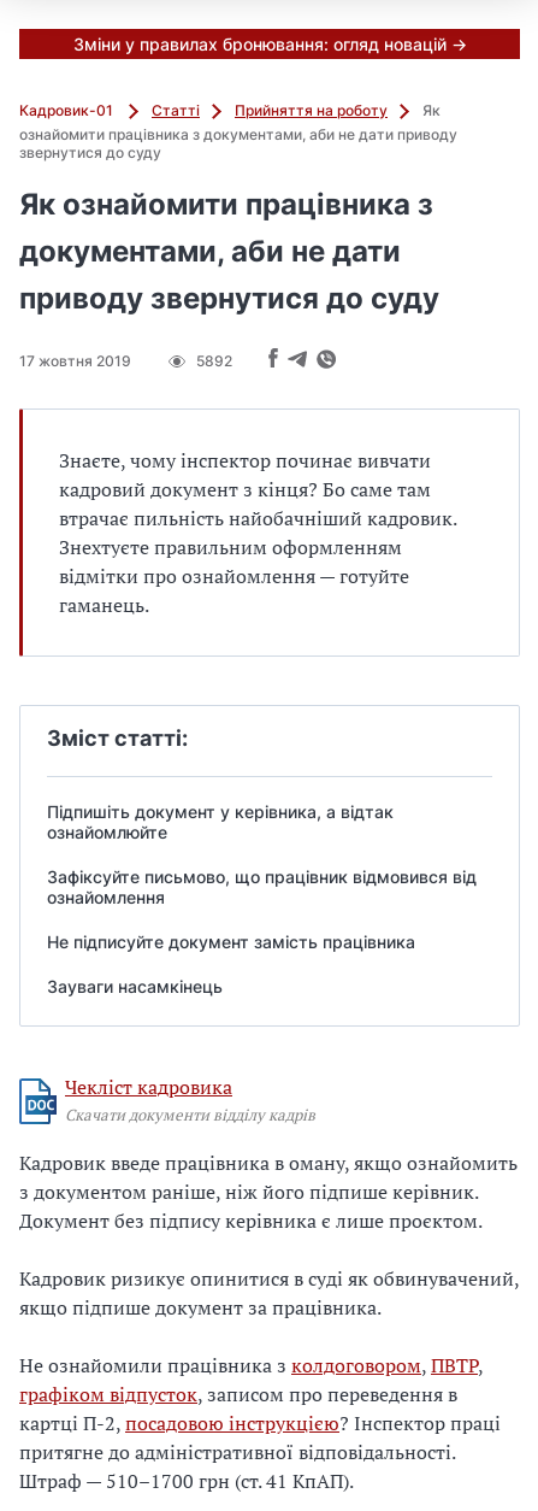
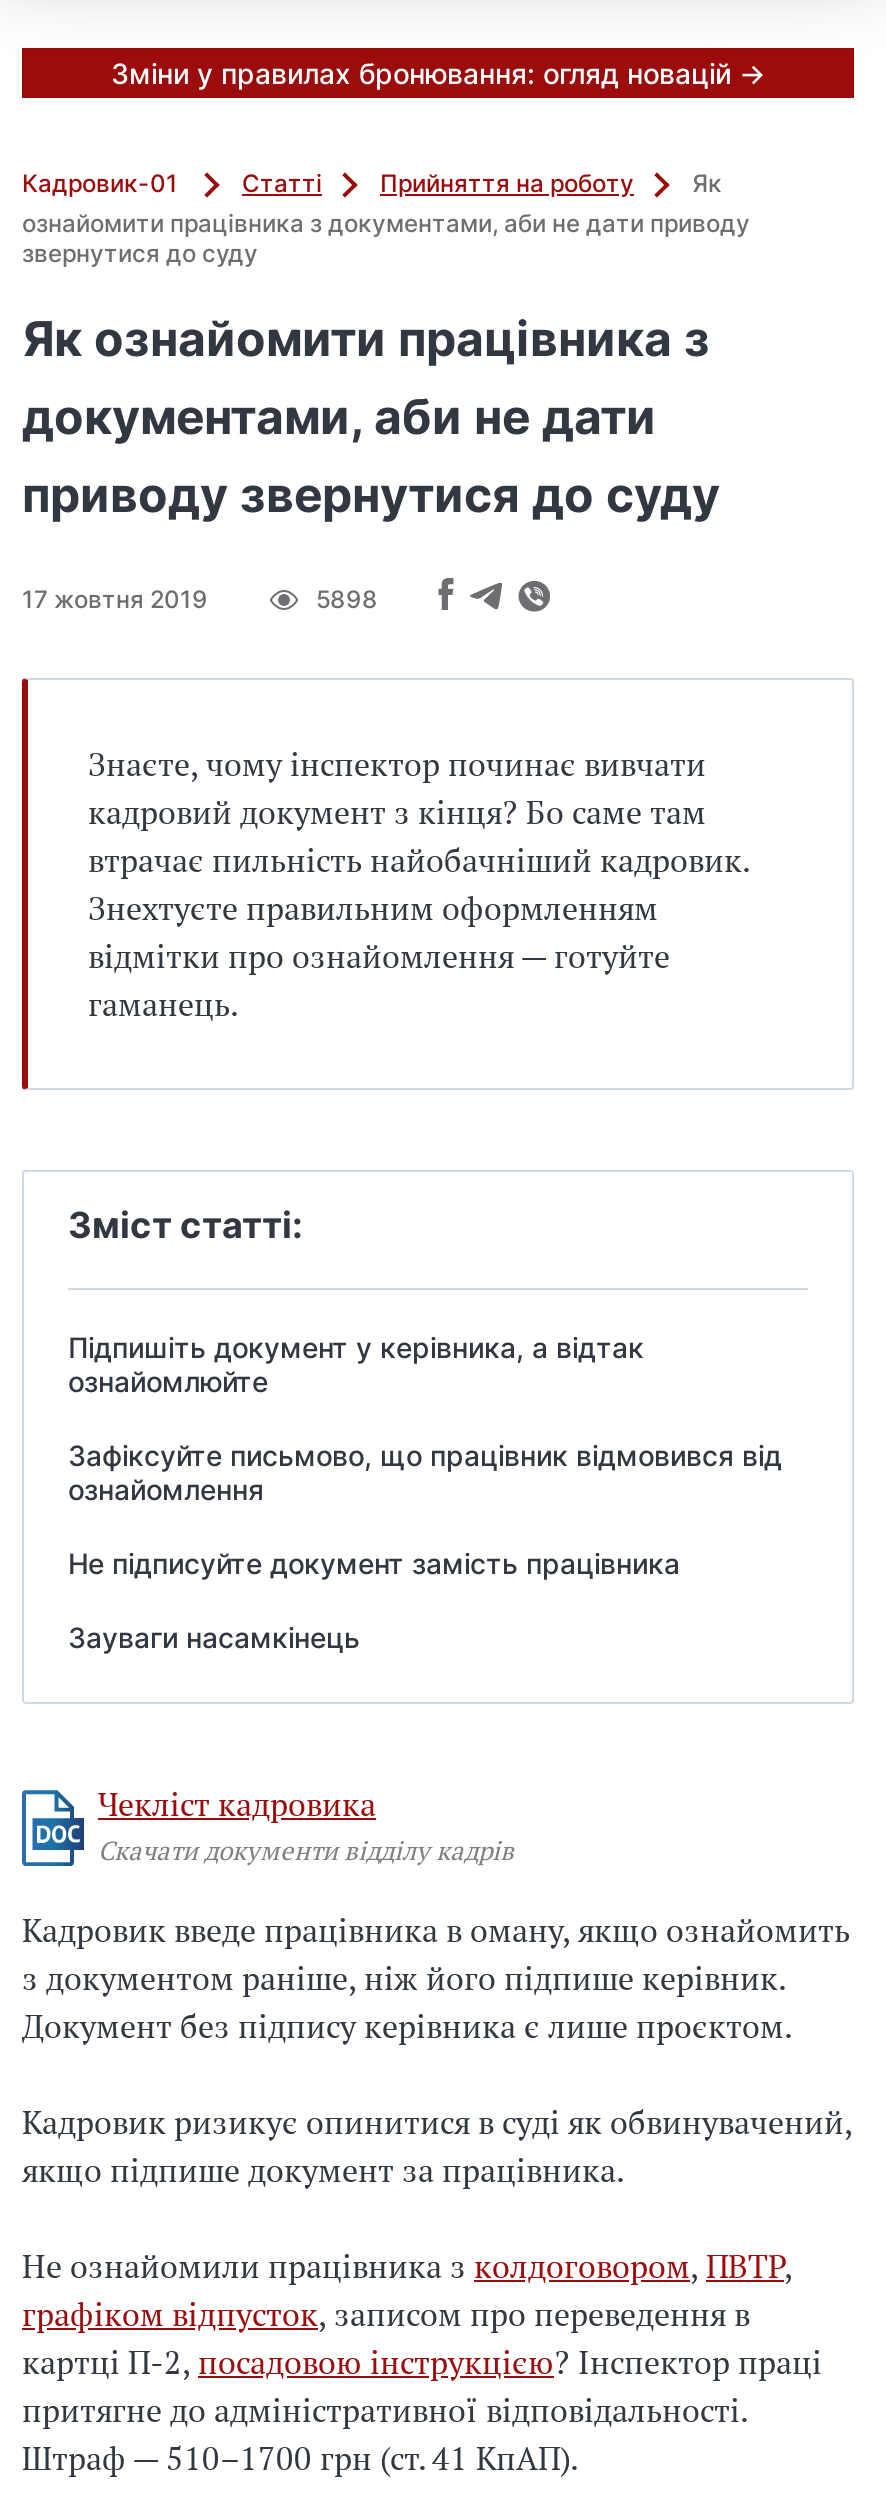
[196,352,232,370] 5892 -> [316,584,378,614] 5898

